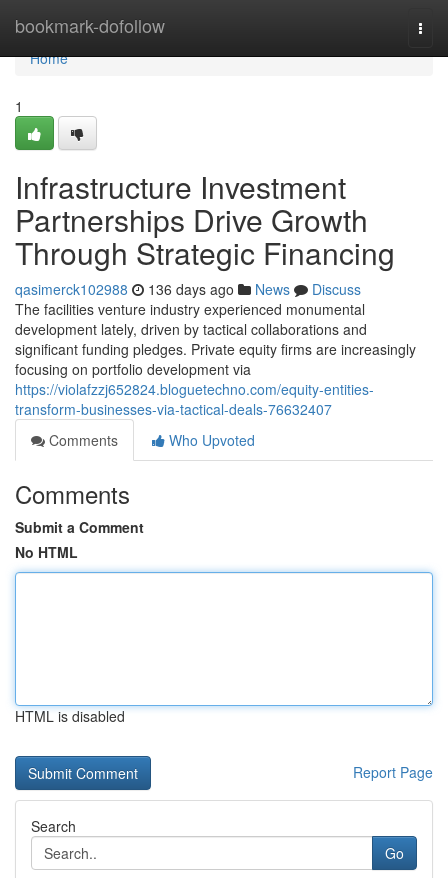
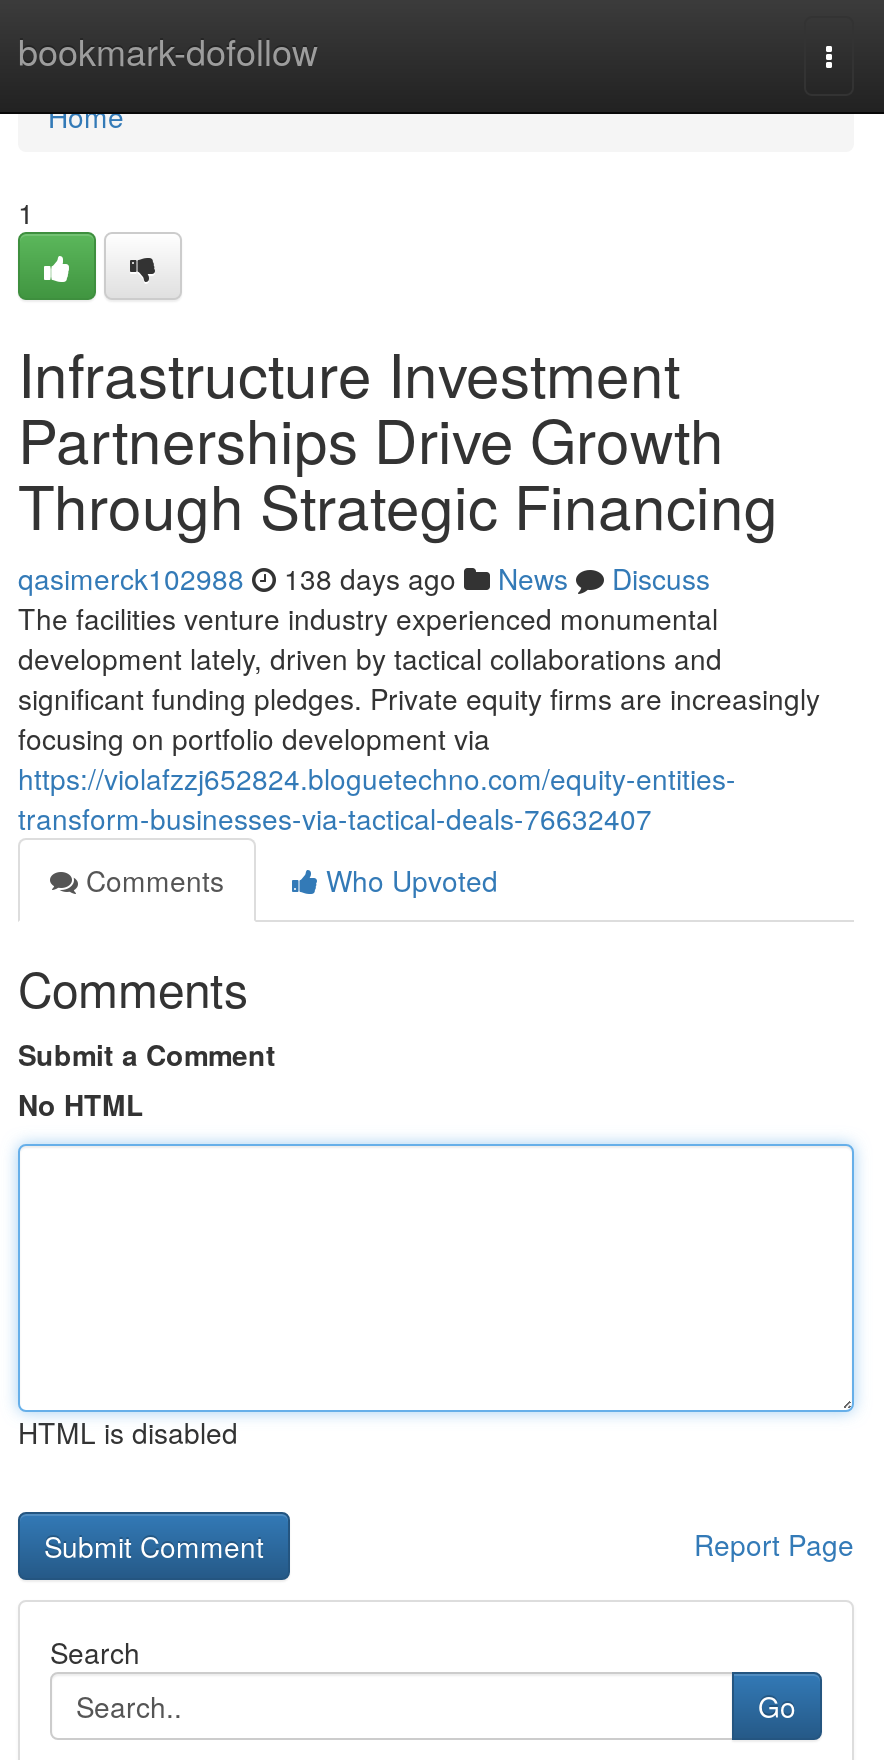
[15,279,361,299] qasimerck102988 136 days ago News Discuss -> [18,558,710,598] qasimerck102988 138 days ago News Discuss

